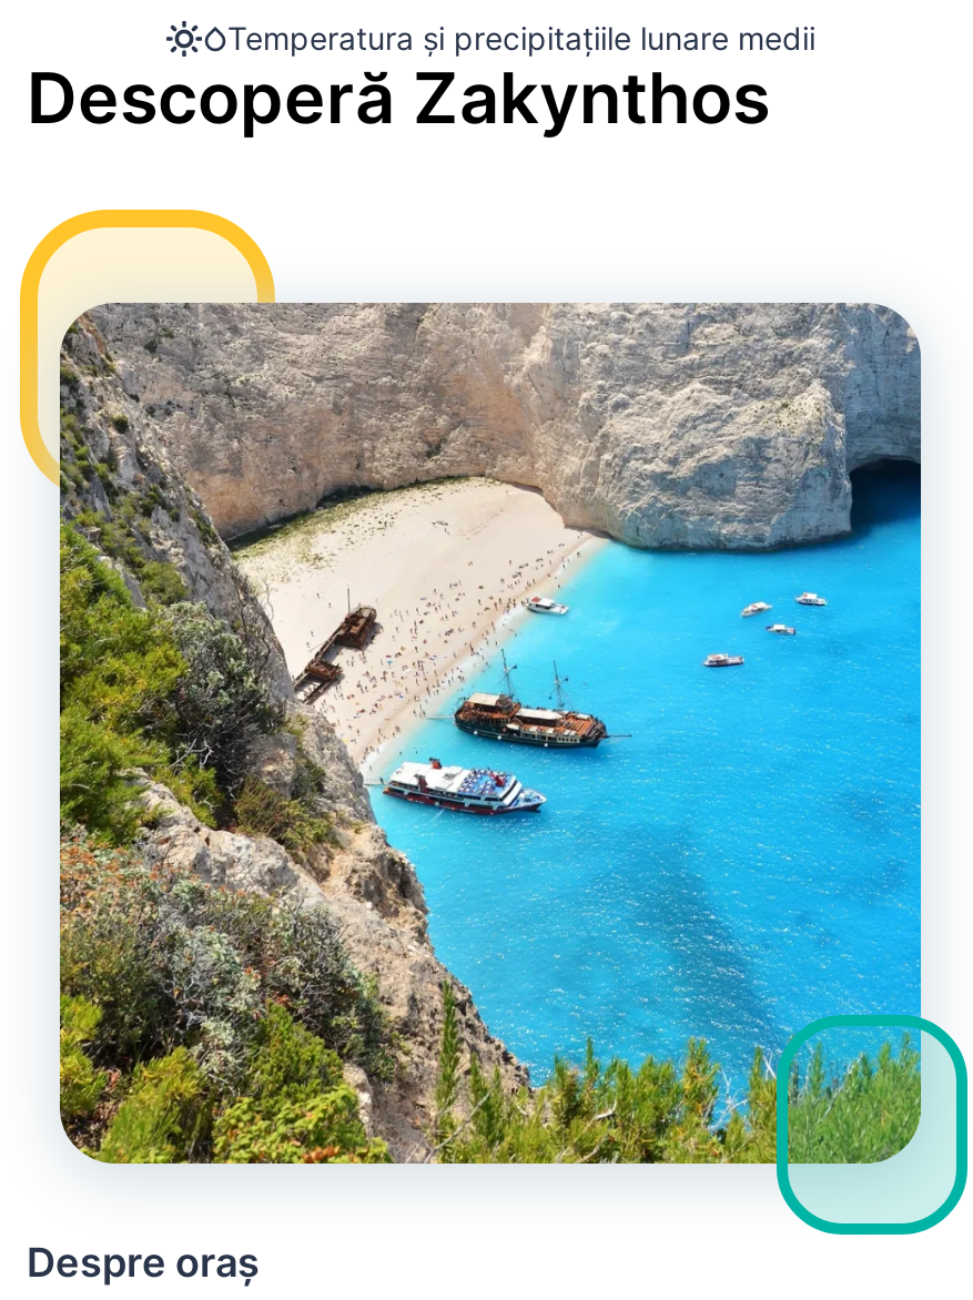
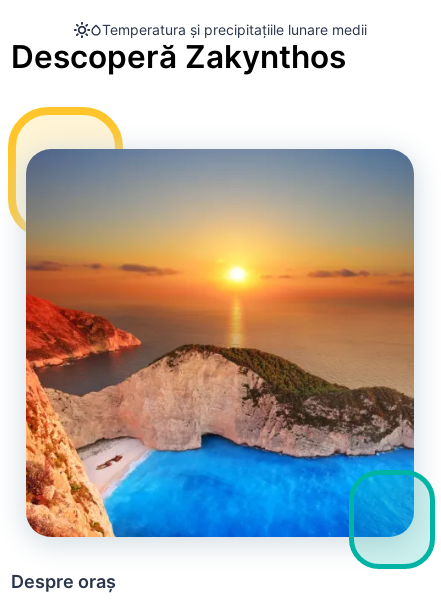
[58,303,923,1166] [image] -> [25,149,415,538] [image]

